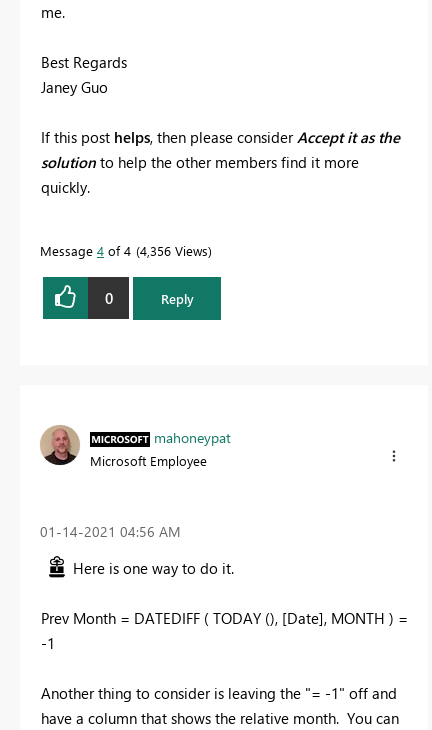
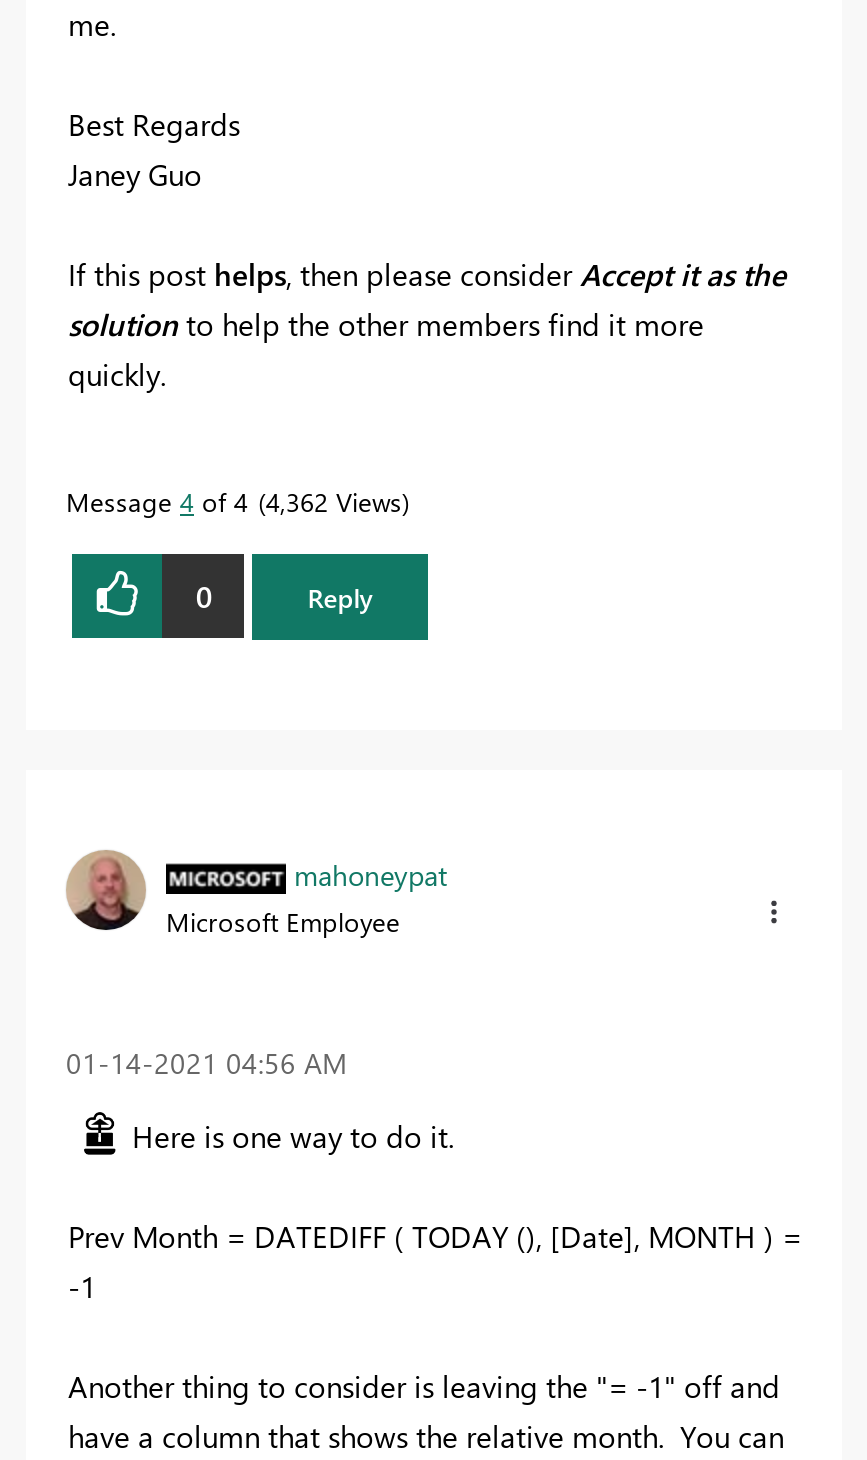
[40,242,208,259] Message 4 of 4 4,356 Views -> [66,485,402,519] Message 4 of 4 4,362 Views

